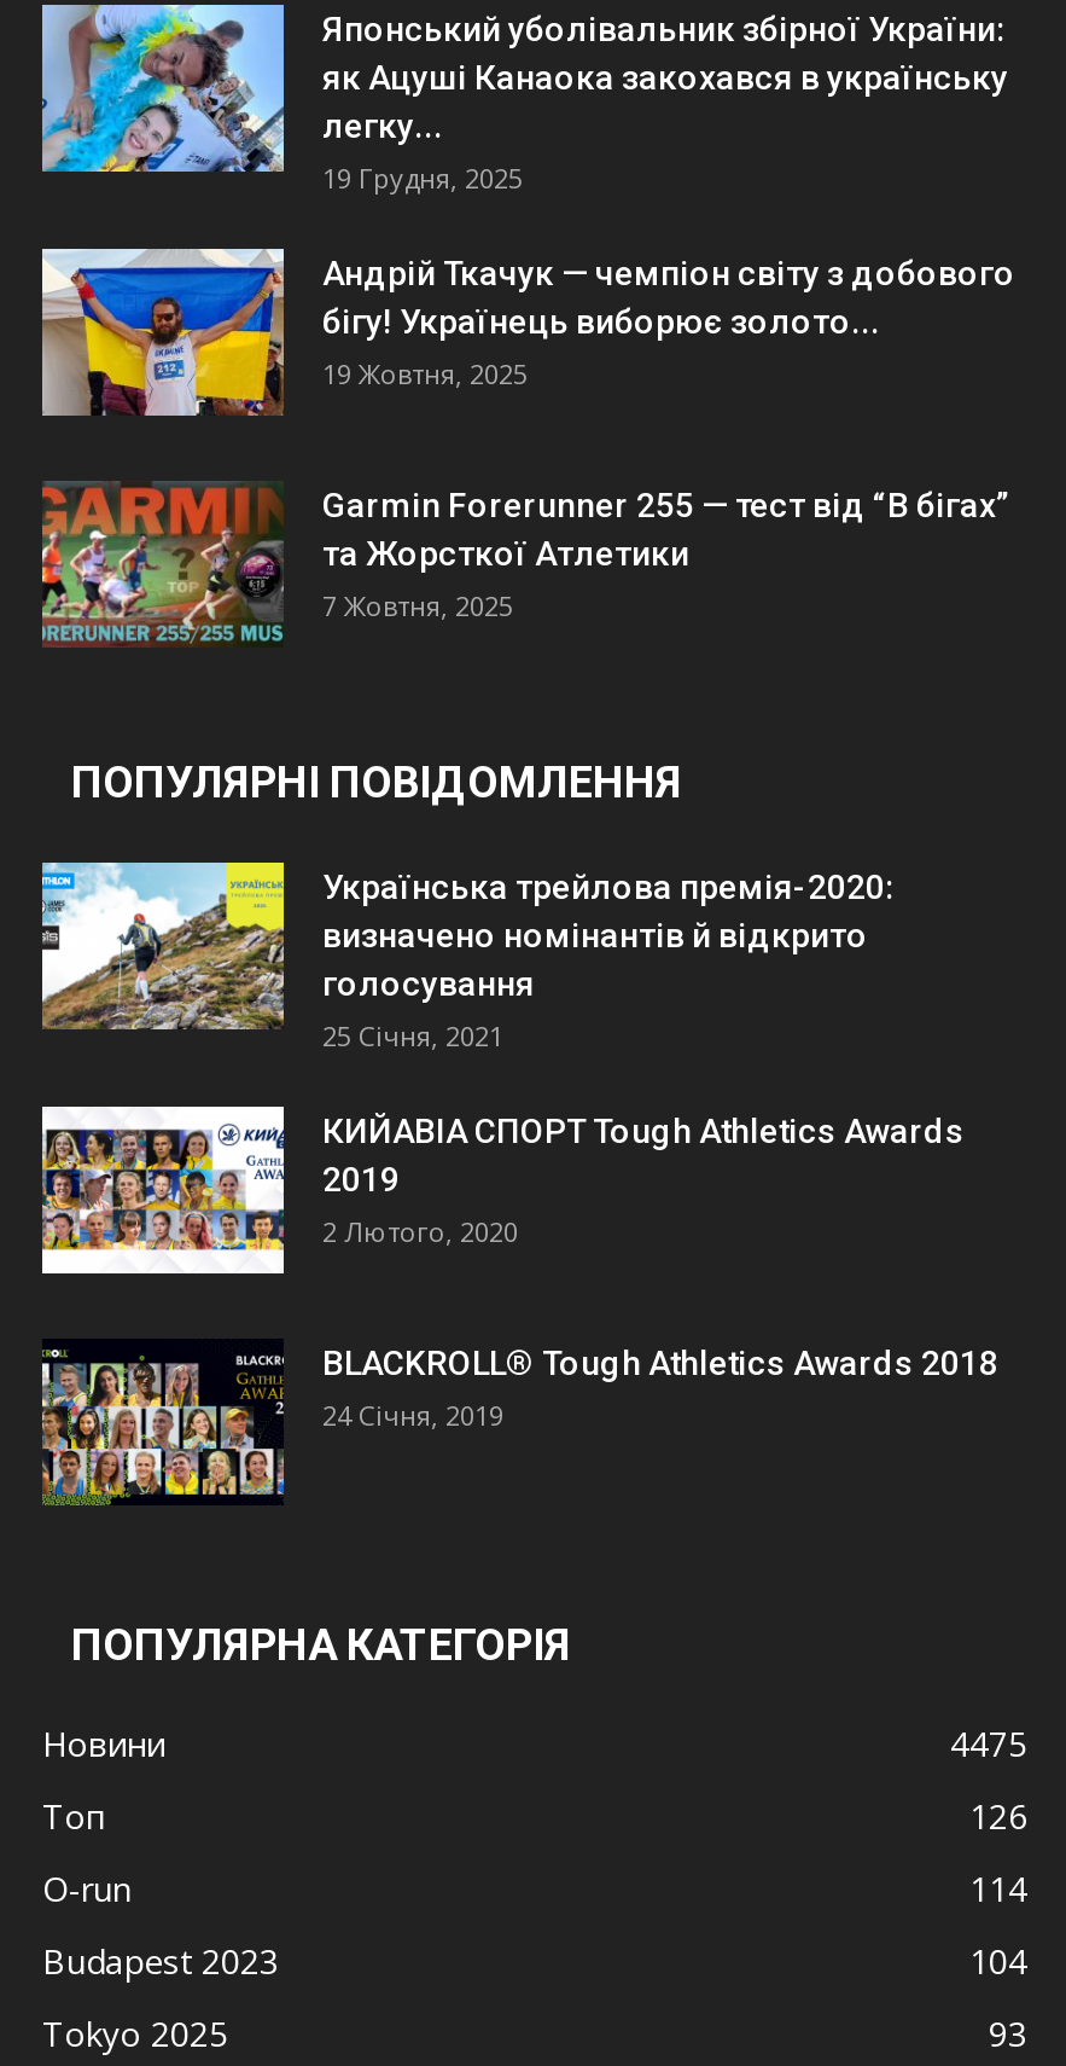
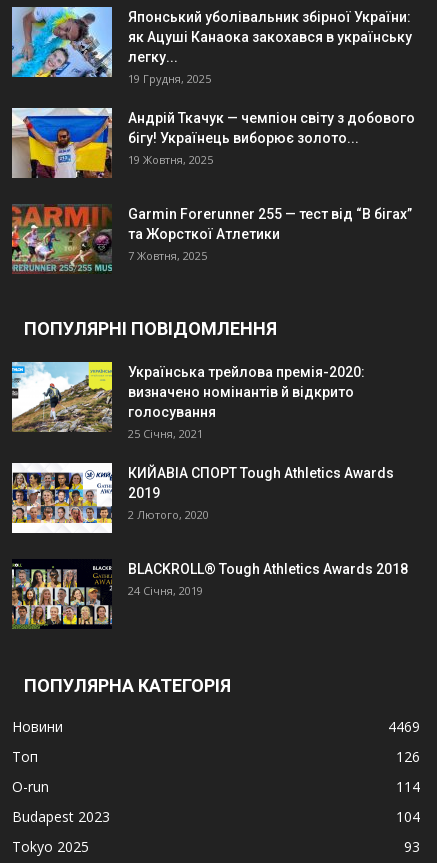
[950,1720,1027,1766] 4475 -> [388,717,420,736] 4469

